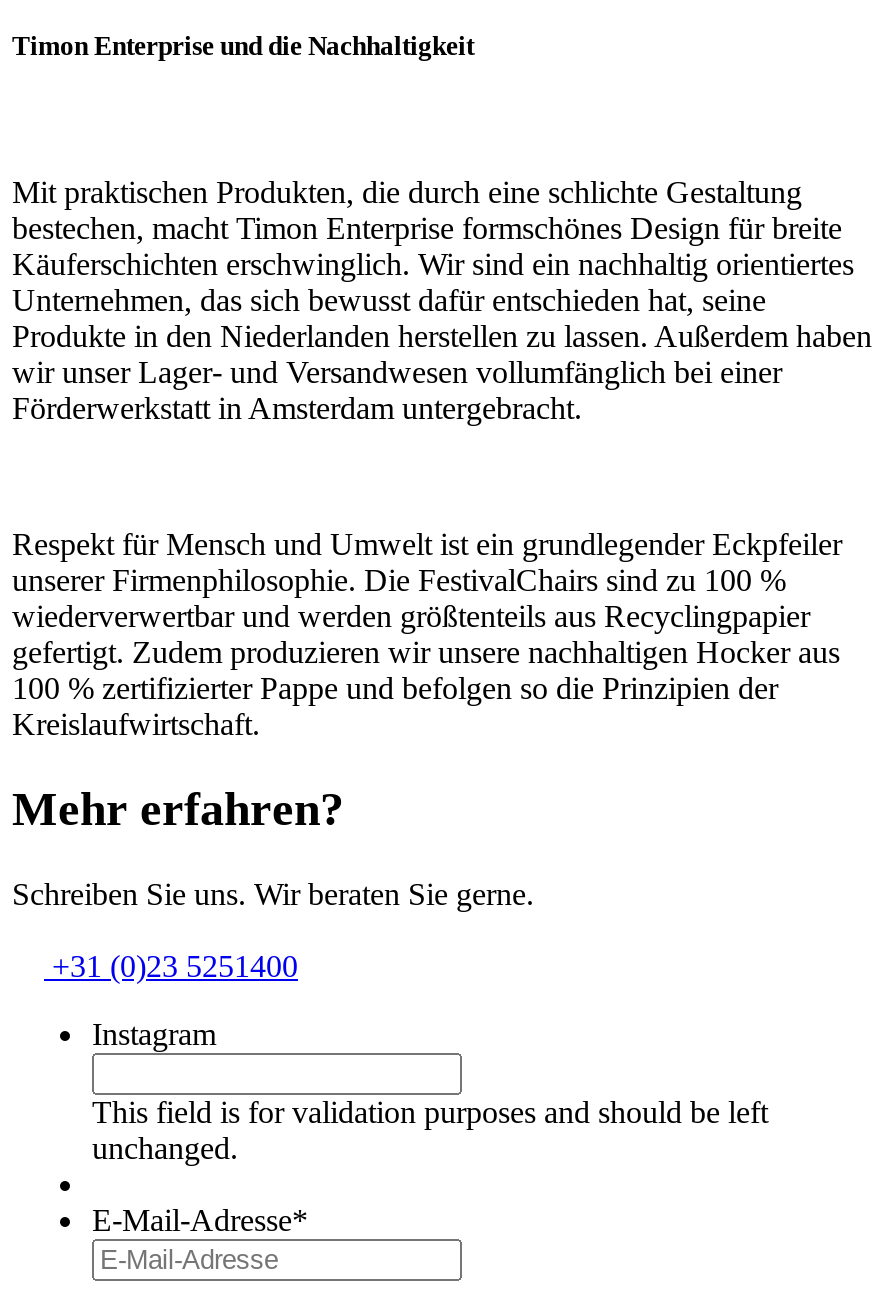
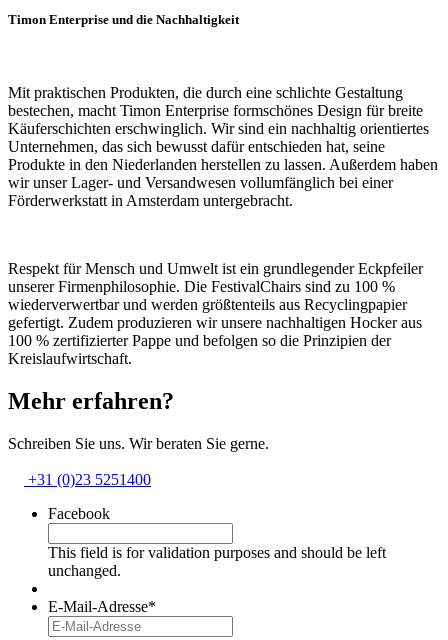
[92,1018,216,1052] Instagram -> [48,505,110,522] Facebook

